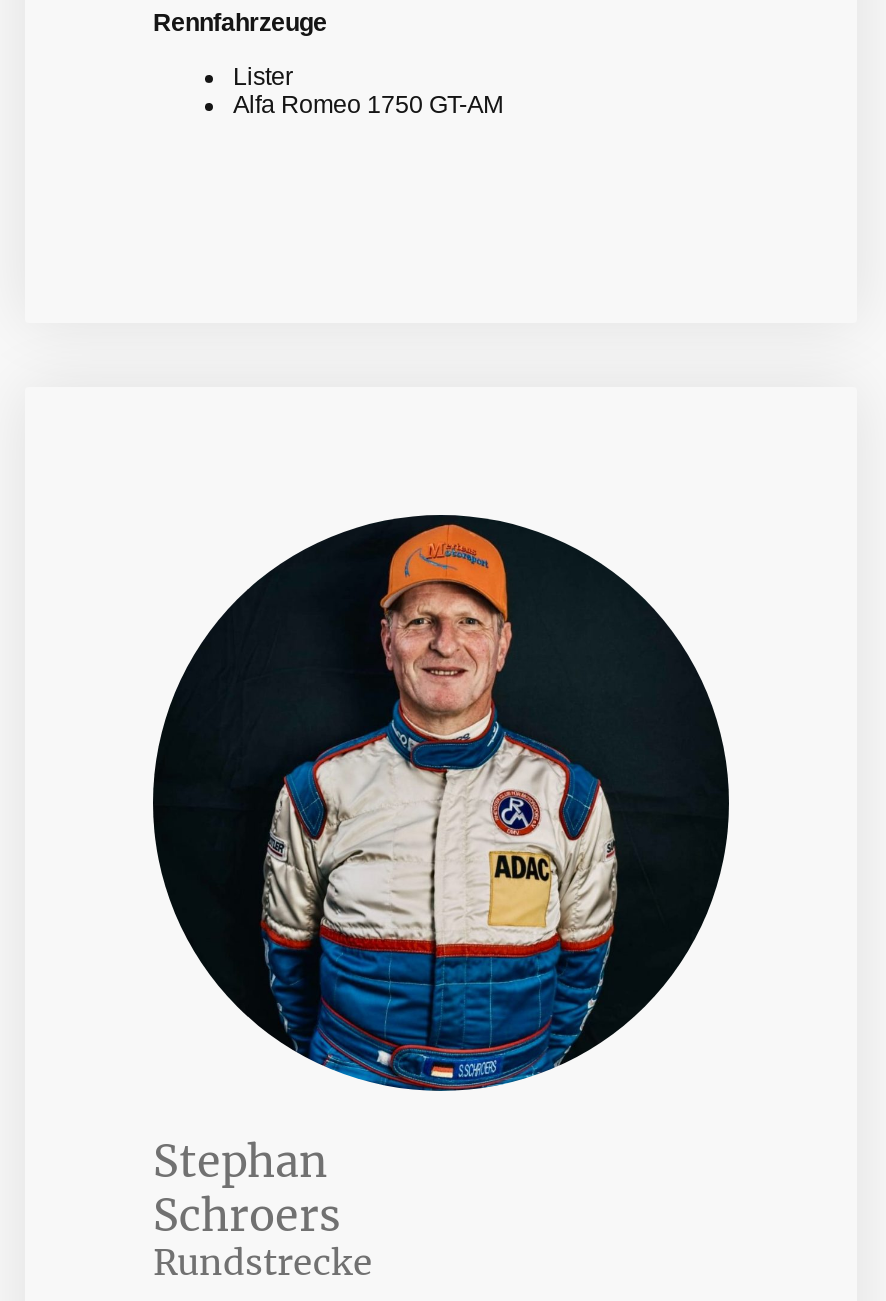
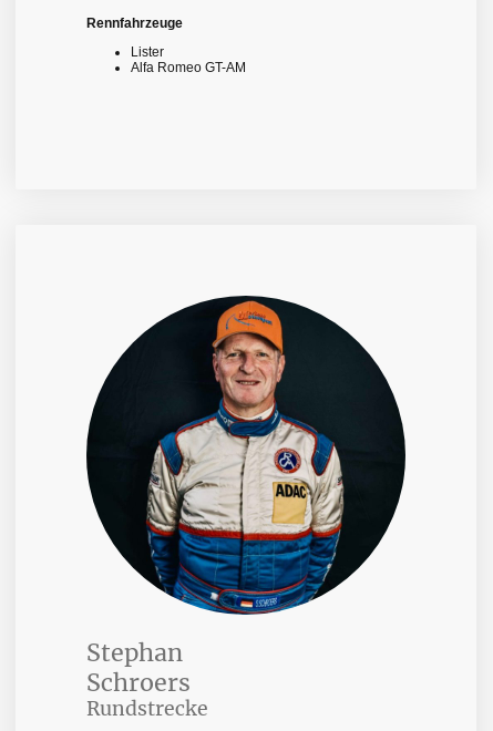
[233,90,503,118] Alfa Romeo 1750 GT-AM -> [131,60,246,75] Alfa Romeo GT-AM

